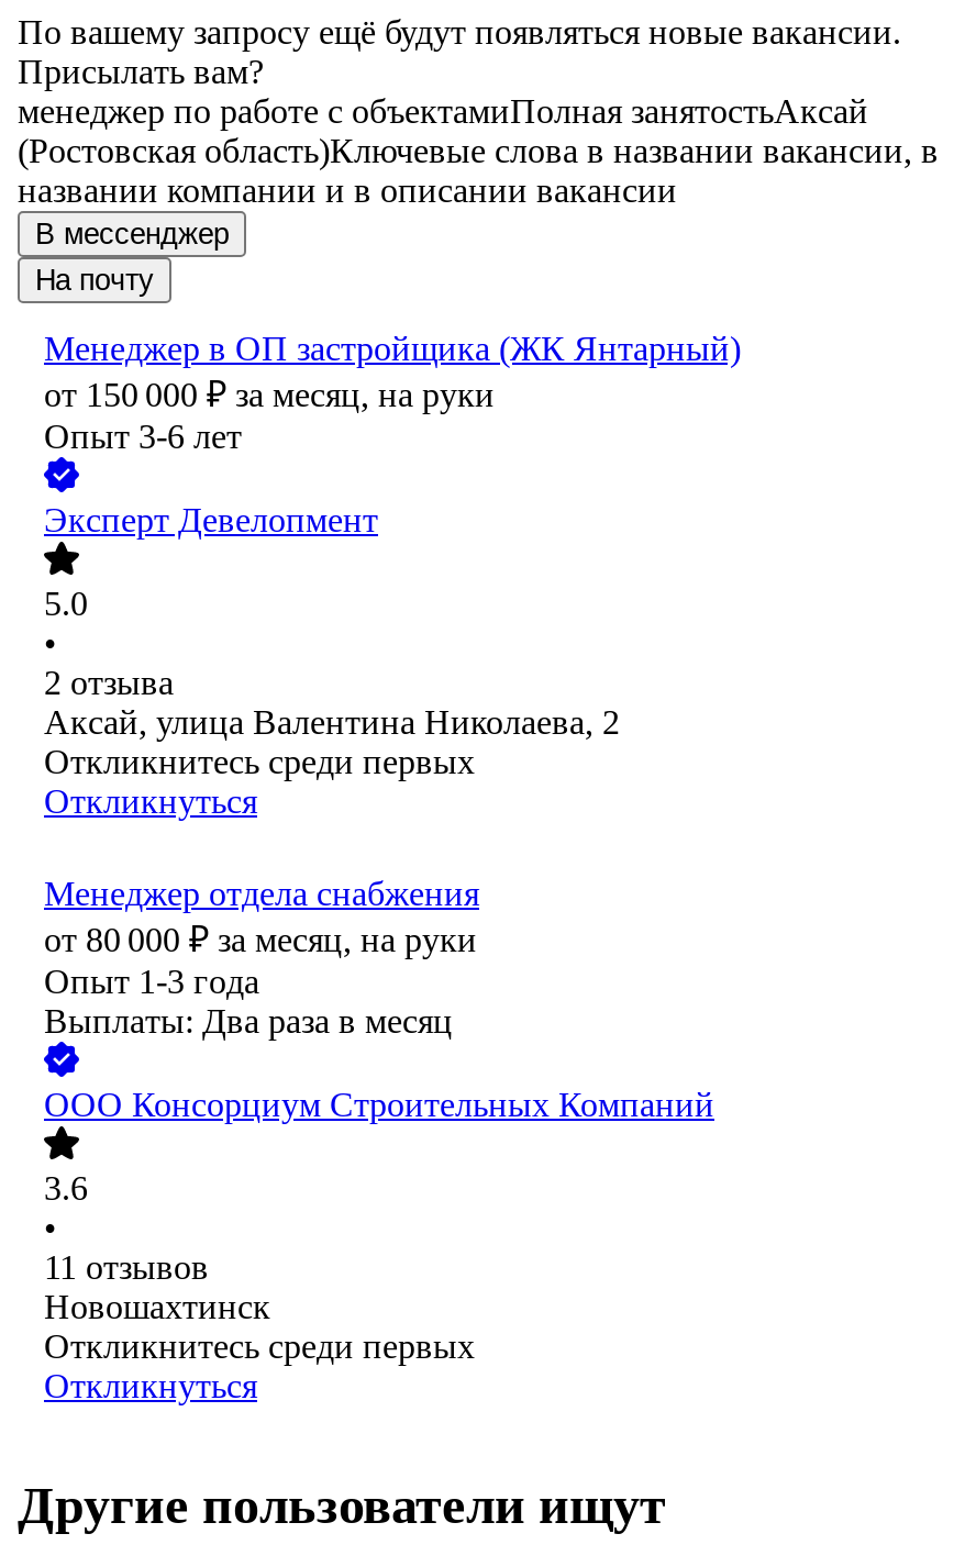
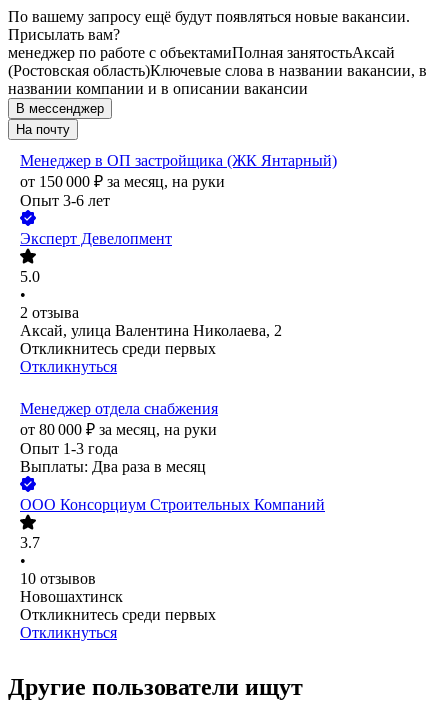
[44,1170,88,1208] 3.6 -> [20,534,40,551] 3.7
[44,1249,209,1287] 11 отзывов -> [20,570,96,587] 10 отзывов

